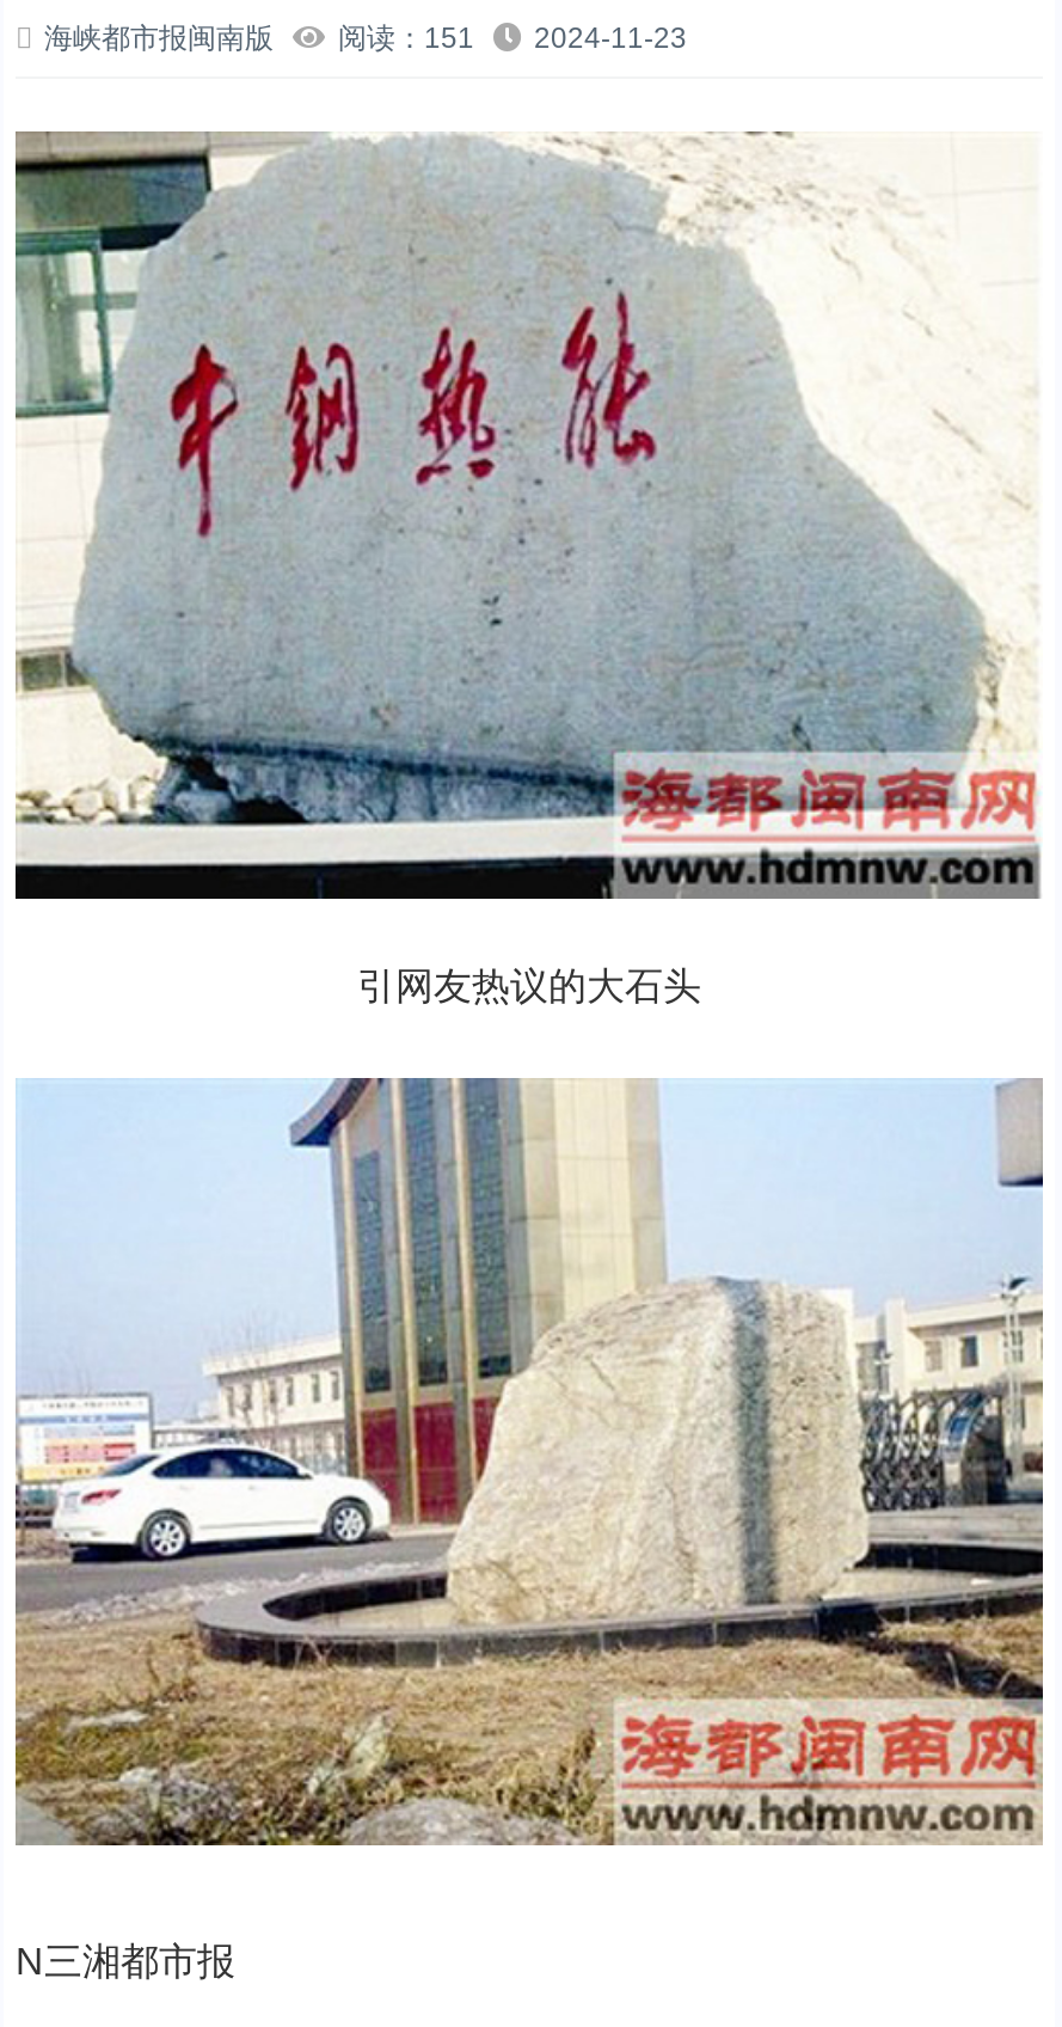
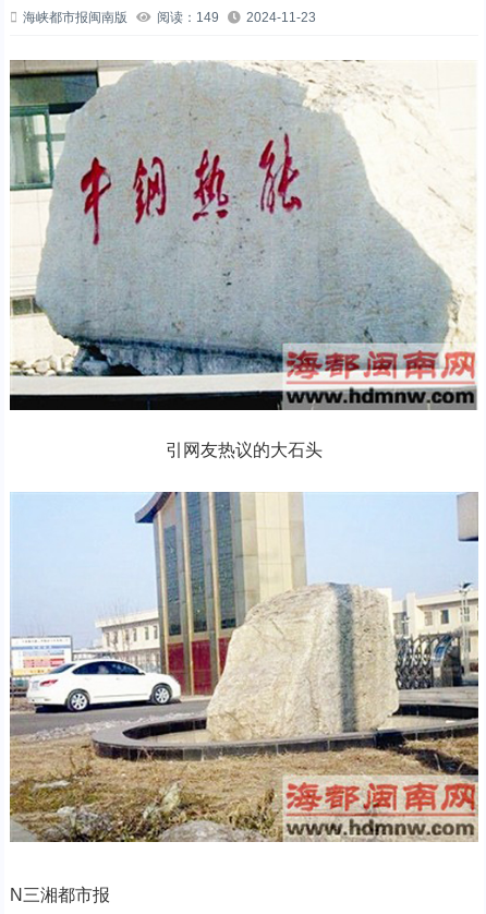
[44,22,687,55] 海峡都市报闽南版 阅读：151 2024-11-23 -> [23,10,316,25] 海峡都市报闽南版 阅读：149 2024-11-23

